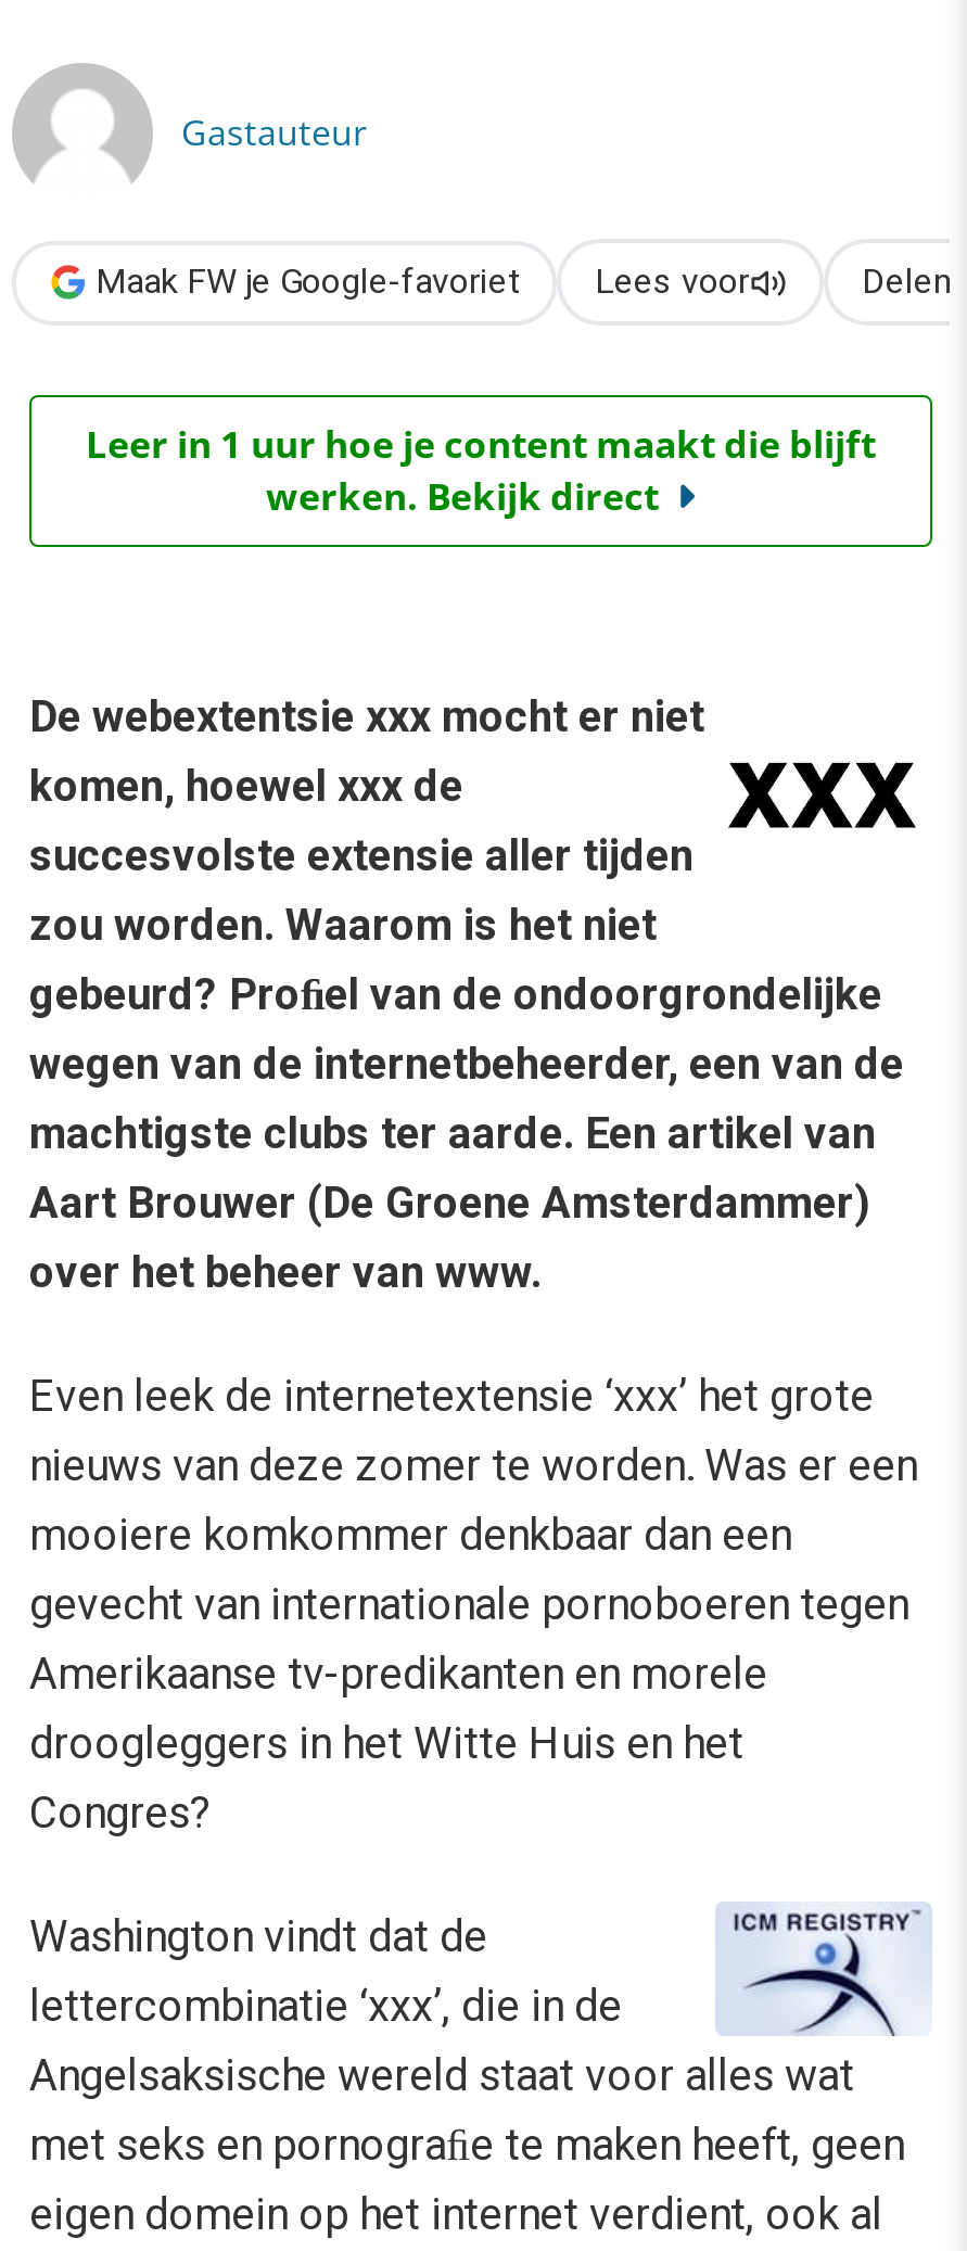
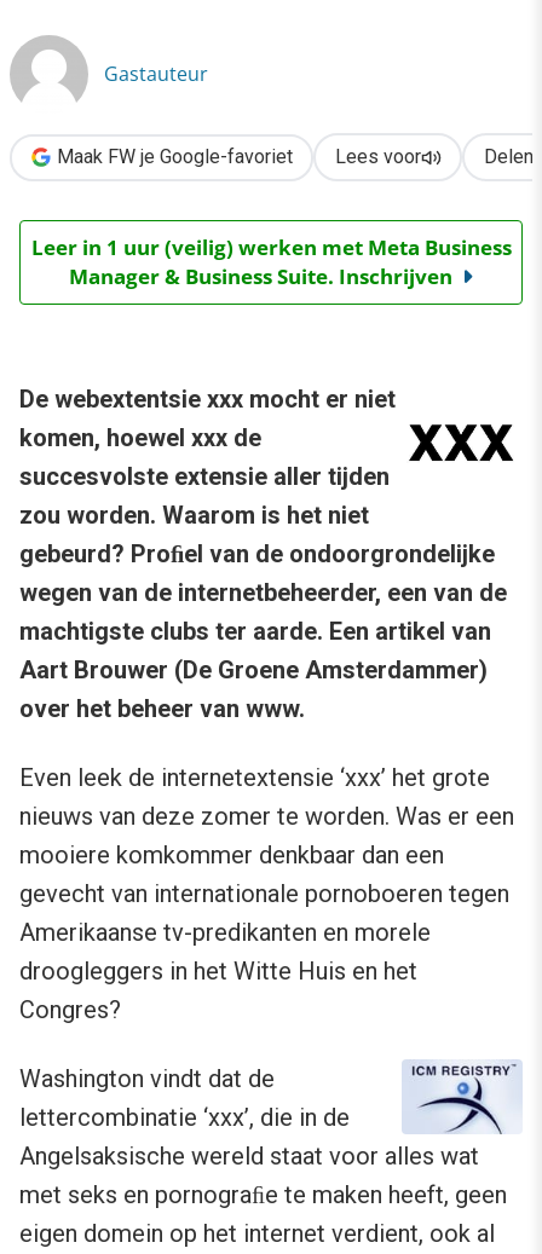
[86,420,876,522] Leer in 1 uur hoe je content maakt die blijft | werken. Bekijk direct -> [31,234,511,291] Leer in 1 uur (veilig) werken met Meta Business | Manager & Business Suite. Inschrijven

